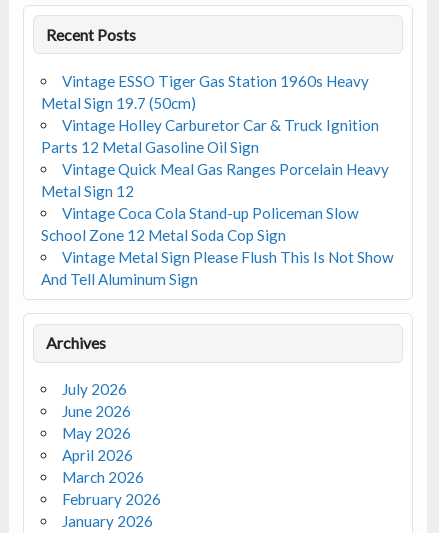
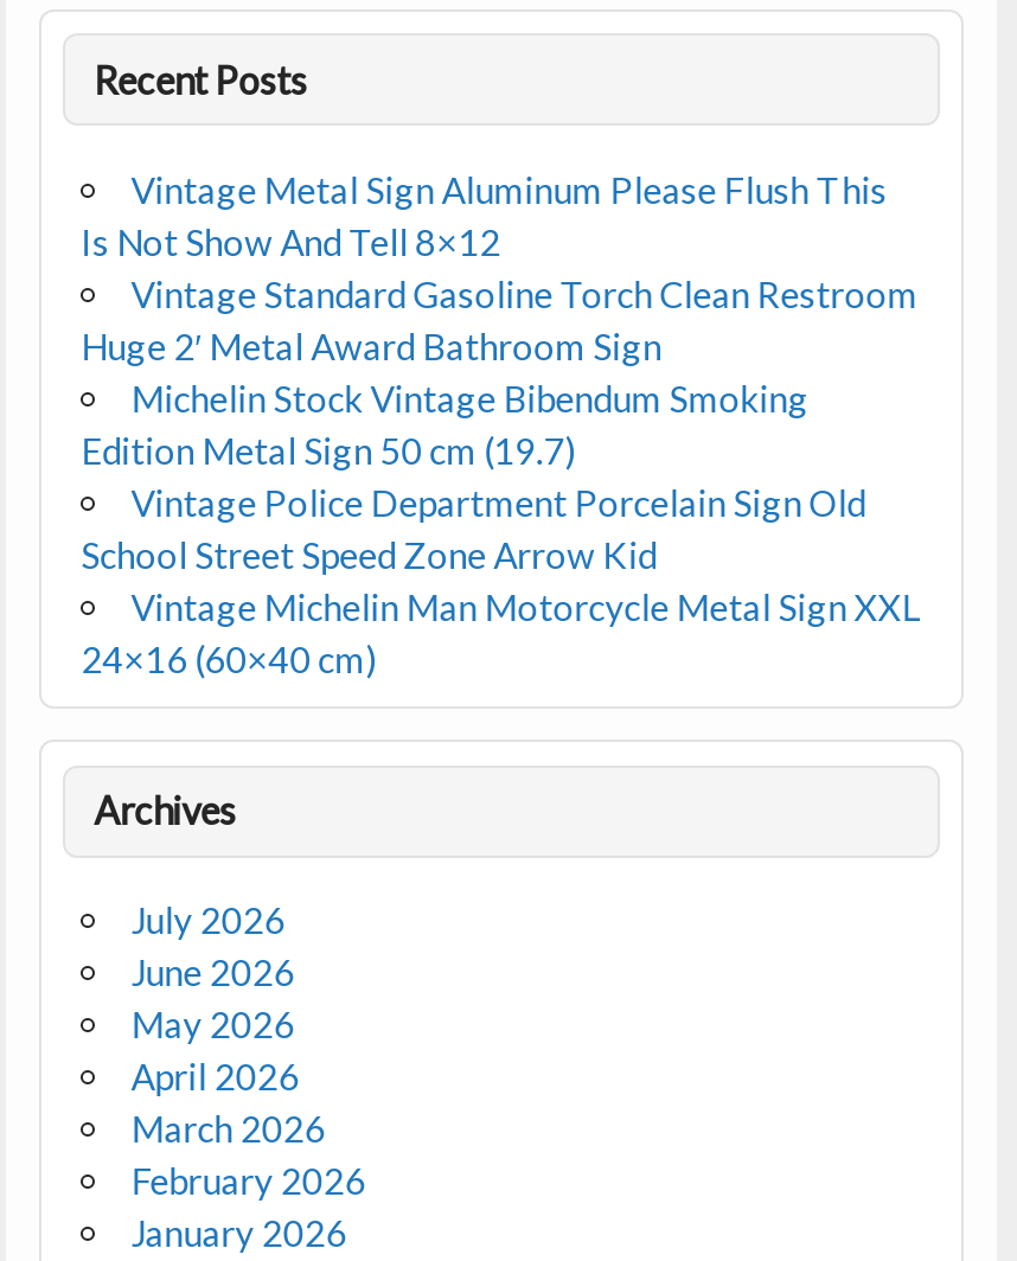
[41,72,394,288] Vintage ESSO Tiger Gas Station 1960s Heavy | Metal Sign 19.7 (50cm) | Vintage Holley Carburetor Car & Truck Ignition | Parts 12 Metal Gasoline Oil Sign | Vintage Quick Meal Gas Ranges Porcelain Heavy | Metal Sign 12 | Vintage Coca Cola Stand-up Policeman Slow | School Zone 12 Metal Soda Cop Sign | Vintage Metal Sign Please Flush This Is Not Show | And Tell Aluminum Sign -> [81,167,921,679] Vintage Metal Sign Aluminum Please Flush This | Is Not Show And Tell 8×12 | Vintage Standard Gasoline Torch Clean Restroom | Huge 2′ Metal Award Bathroom Sign | Michelin Stock Vintage Bibendum Smoking | Edition Metal Sign 50 cm (19.7) | Vintage Police Department Porcelain Sign Old | School Street Speed Zone Arrow Kid | Vintage Michelin Man Motorcycle Metal Sign XXL | 24×16 (60×40 cm)

